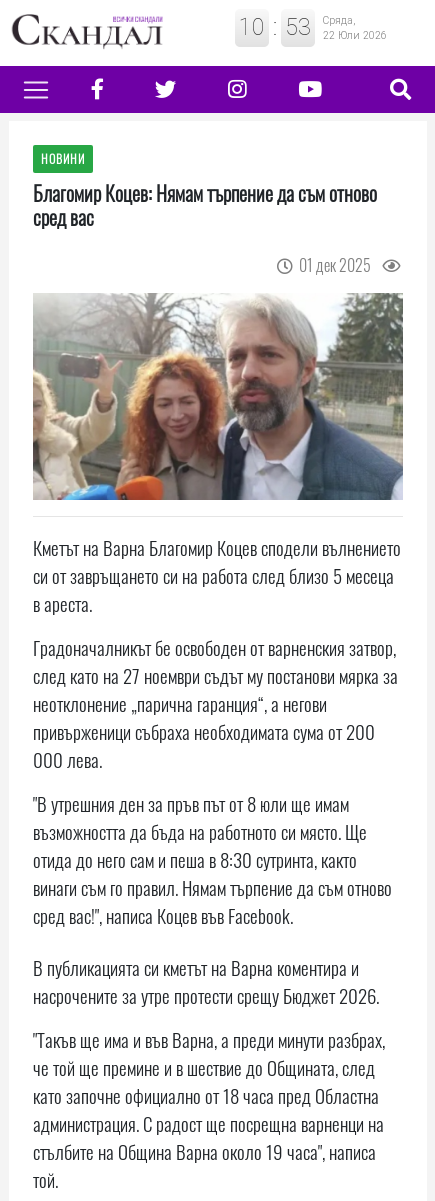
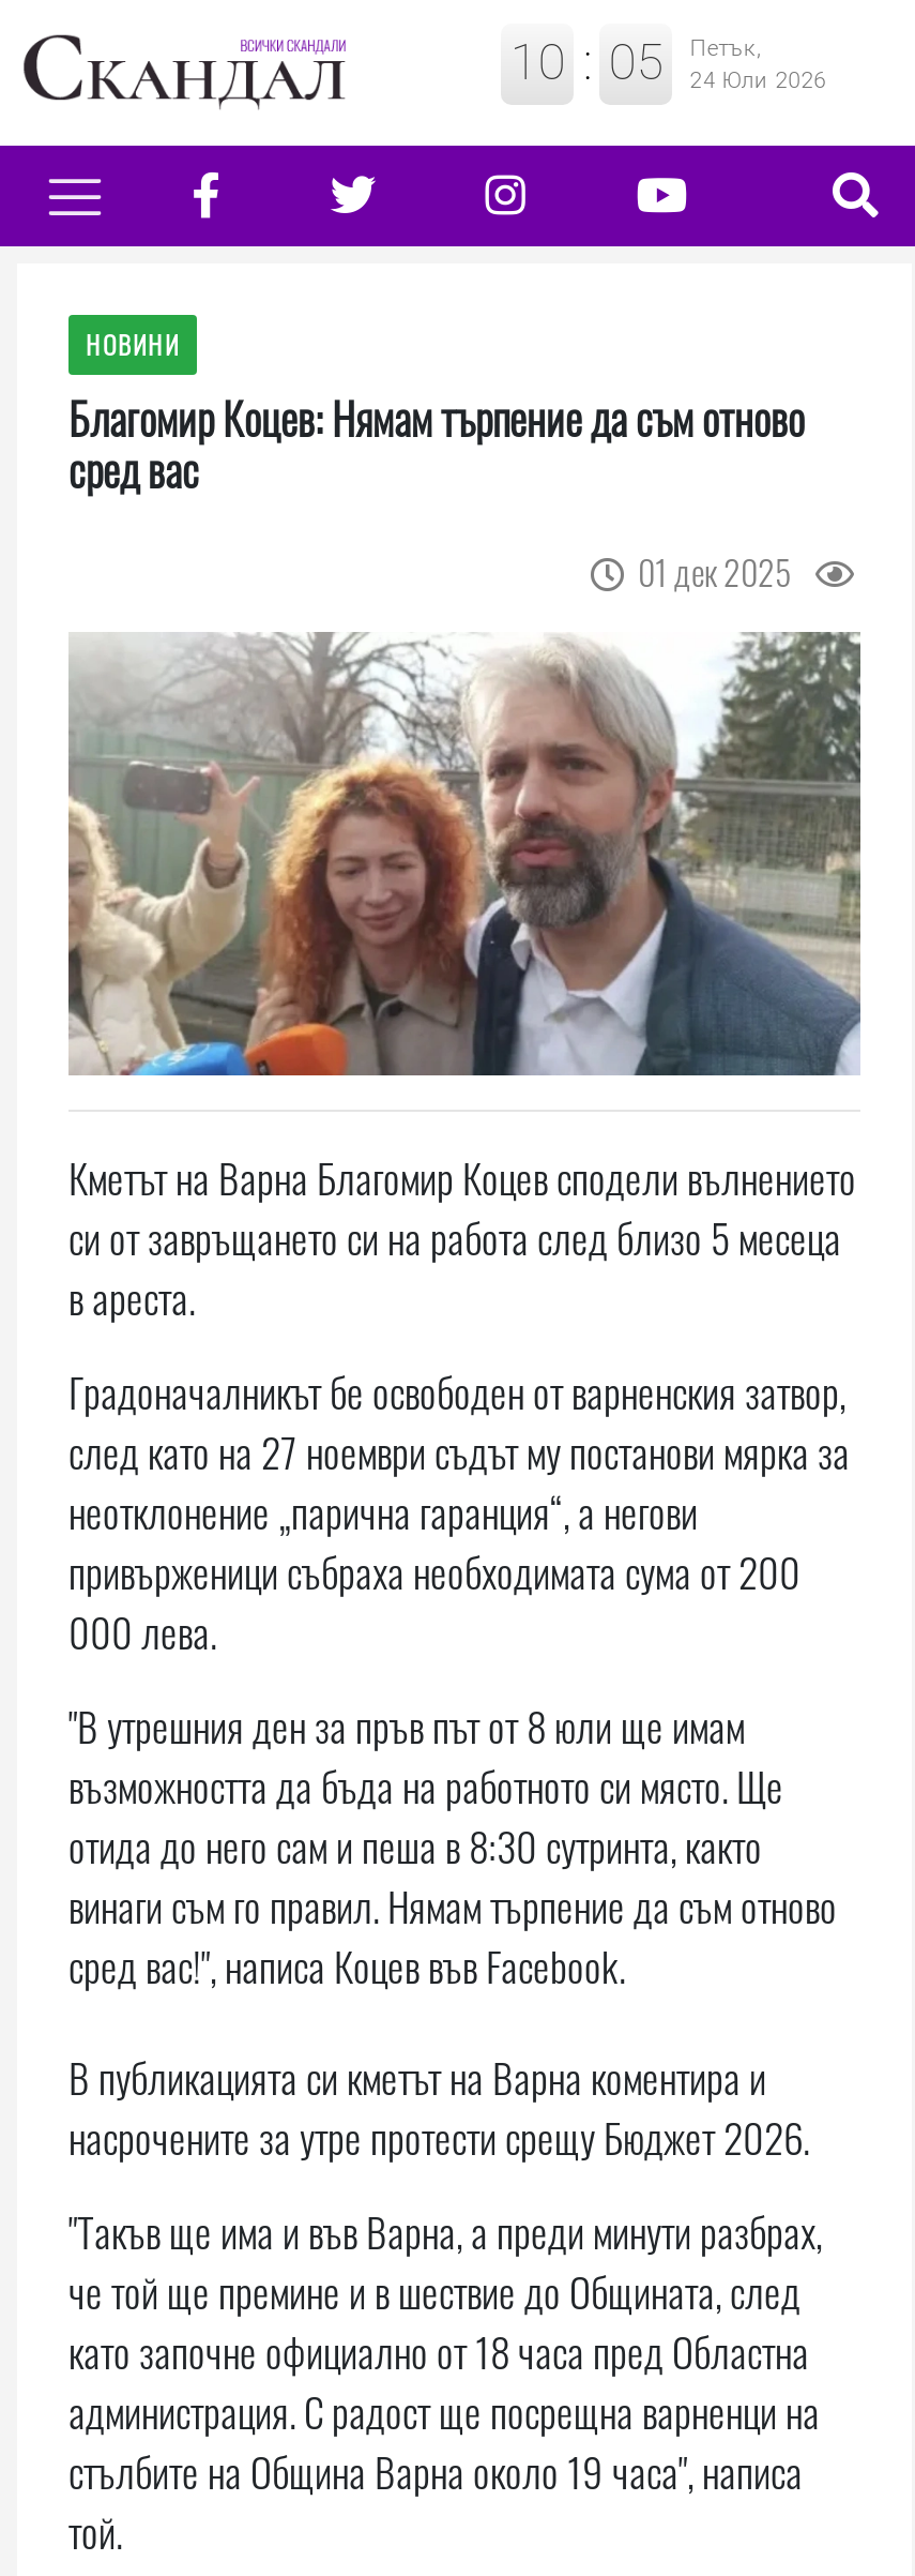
[239,13,387,42] 10 : 53 | Сряда, | 22 Юли 2026 -> [510,31,827,93] 10 : 05 | Петък, | 24 Юли 2026

